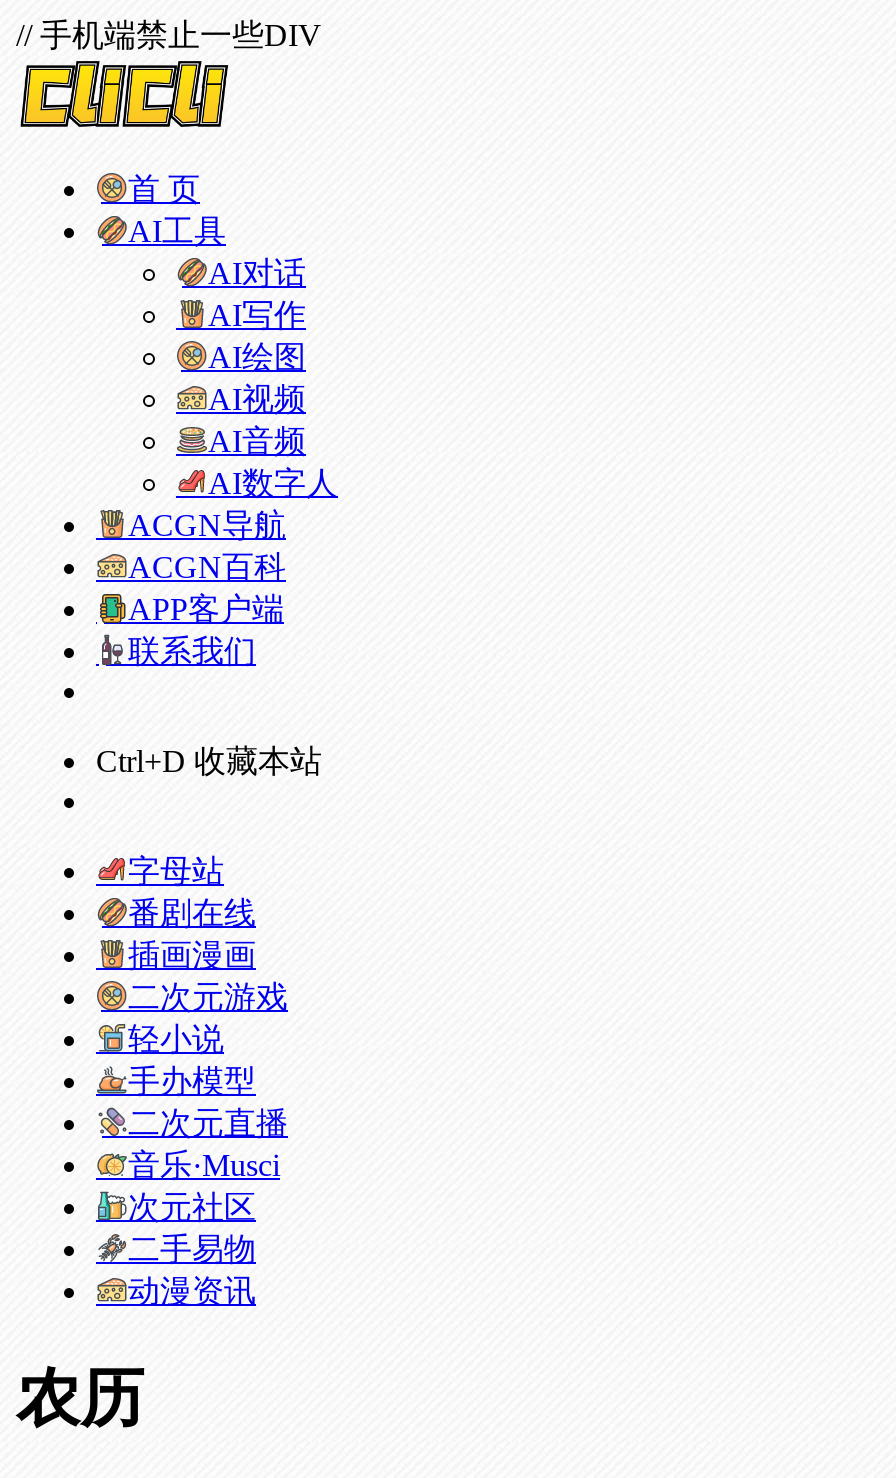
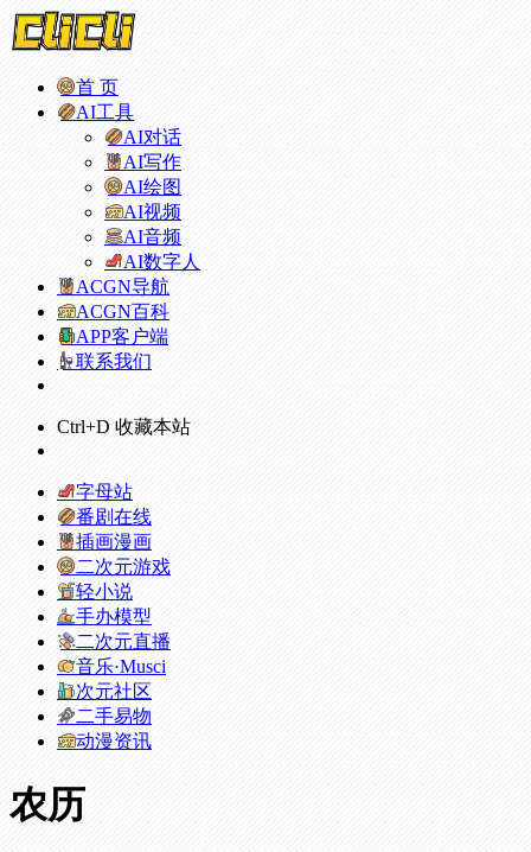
[16,18,322,52] // 手机端禁止一些DIV -> none

